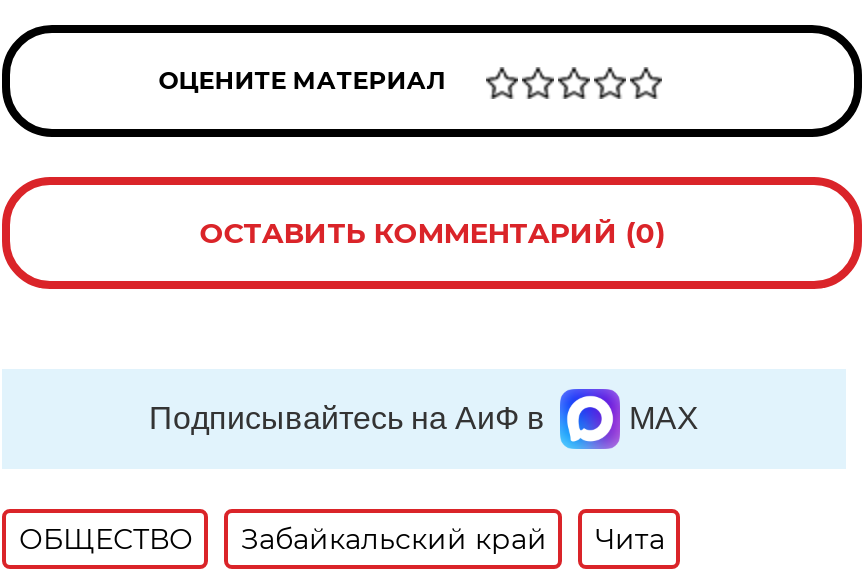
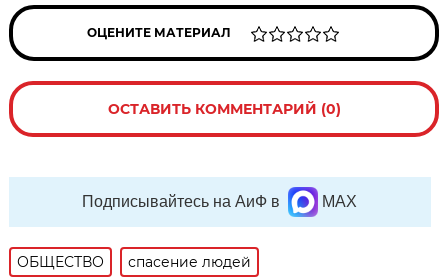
[241,521,665,557] Забайкальский край | Чита -> [128,253,251,271] спасение людей

